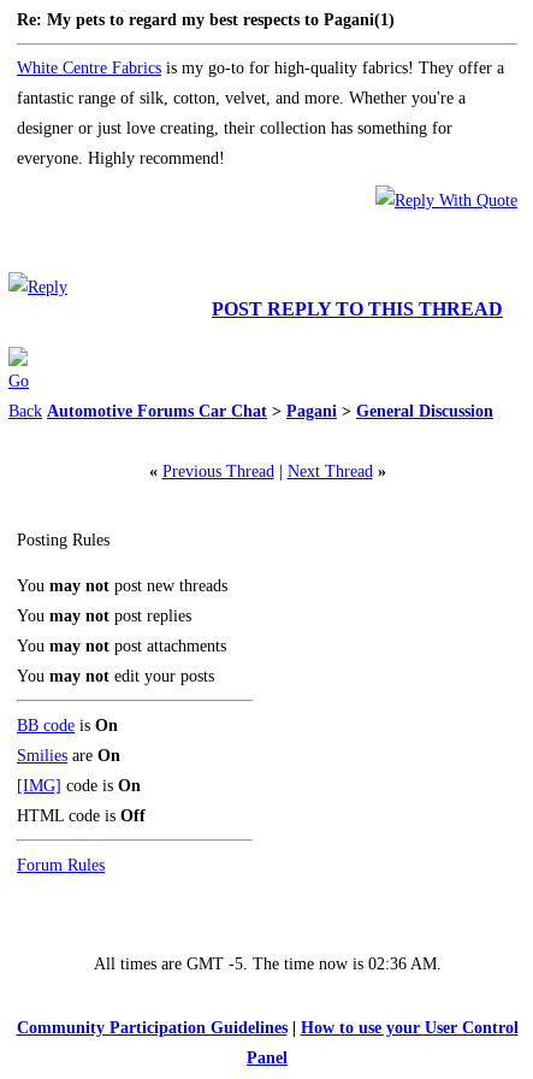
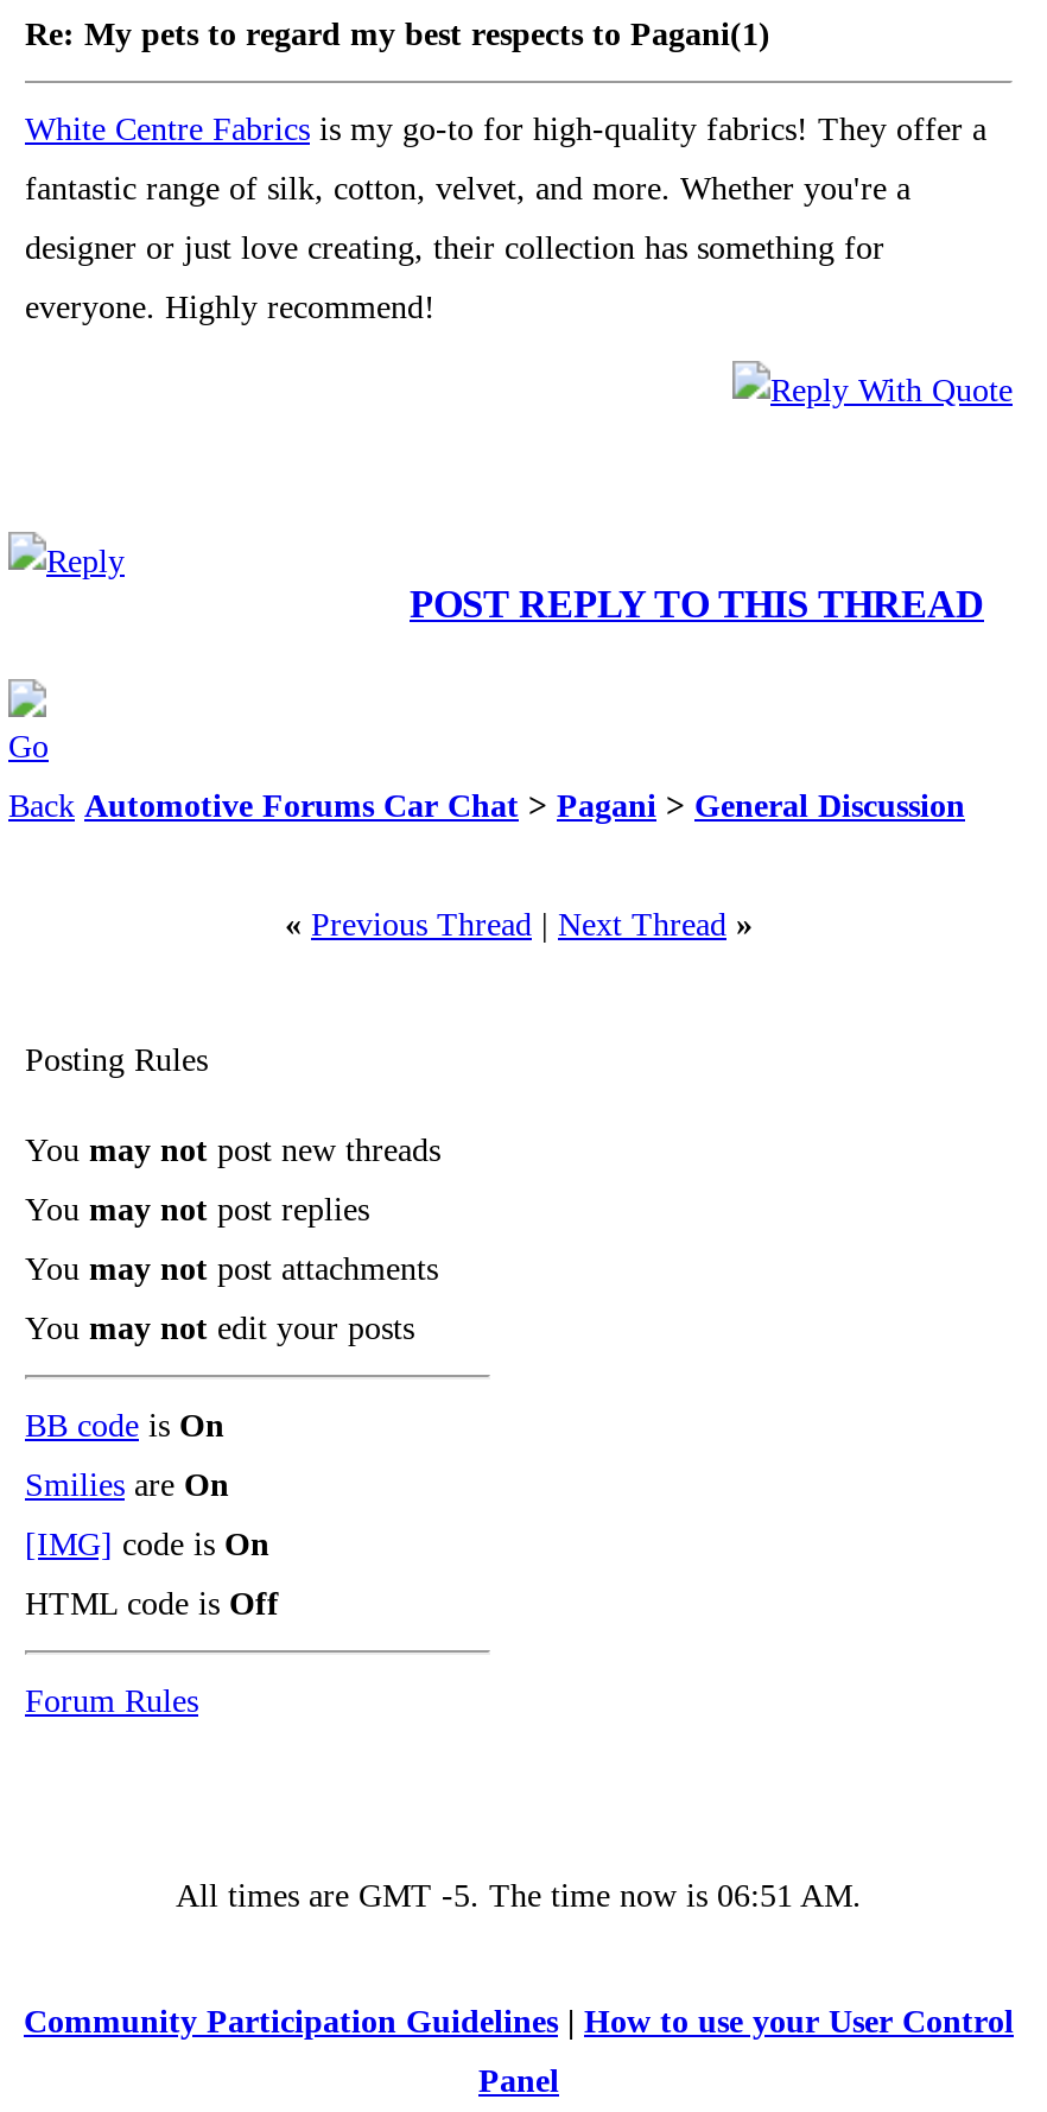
[93,955,441,973] All times are GMT -5. The time now is 02:36 AM. -> [176,1878,862,1914] All times are GMT -5. The time now is 06:51 AM.

